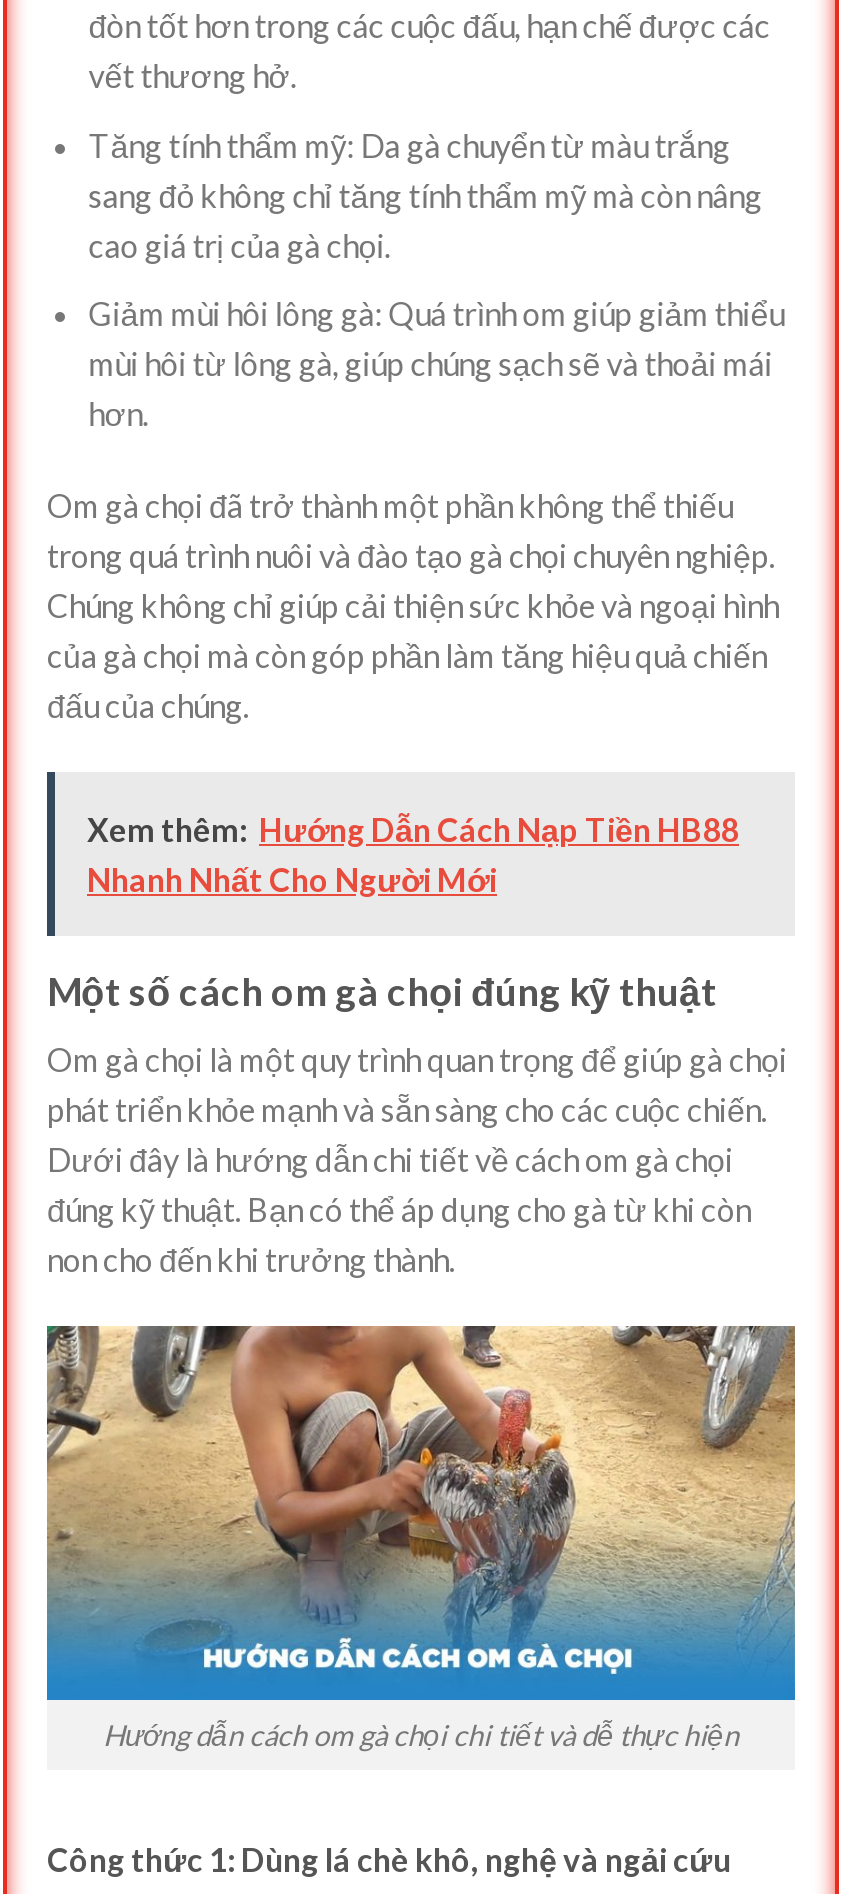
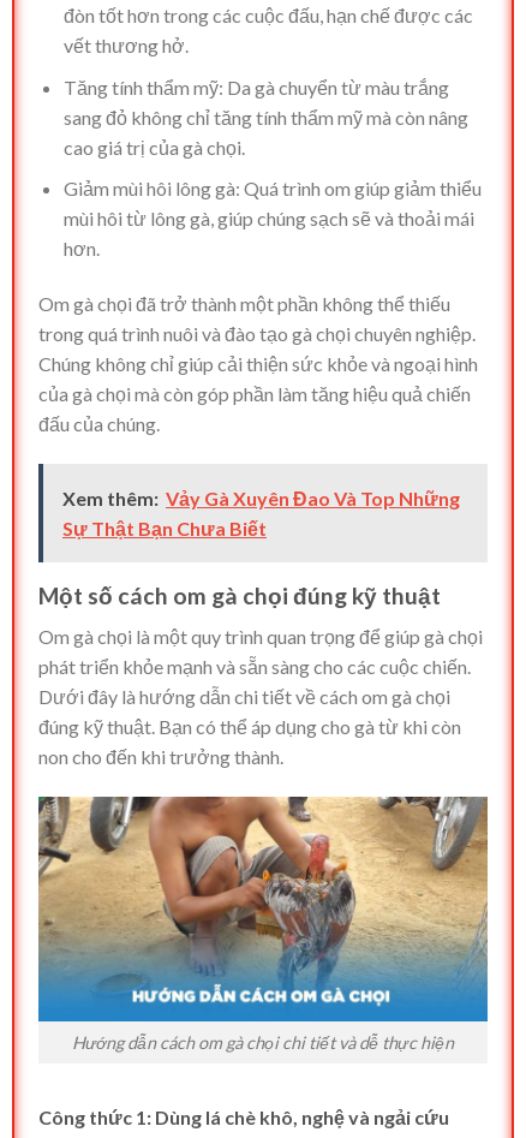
[87,810,739,898] Xem thêm: Hướng Dẫn Cách Nạp Tiền HB88 | Nhanh Nhất Cho Người Mới -> [62,486,460,539] Xem thêm: Vảy Gà Xuyên Đao Và Top Những | Sự Thật Bạn Chưa Biết

